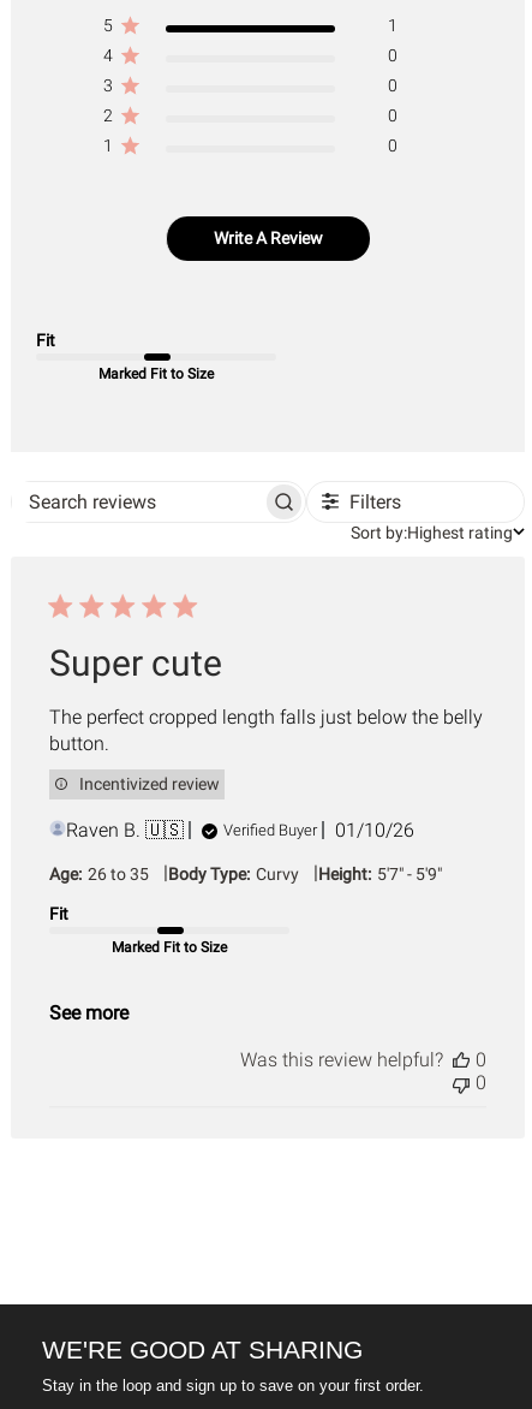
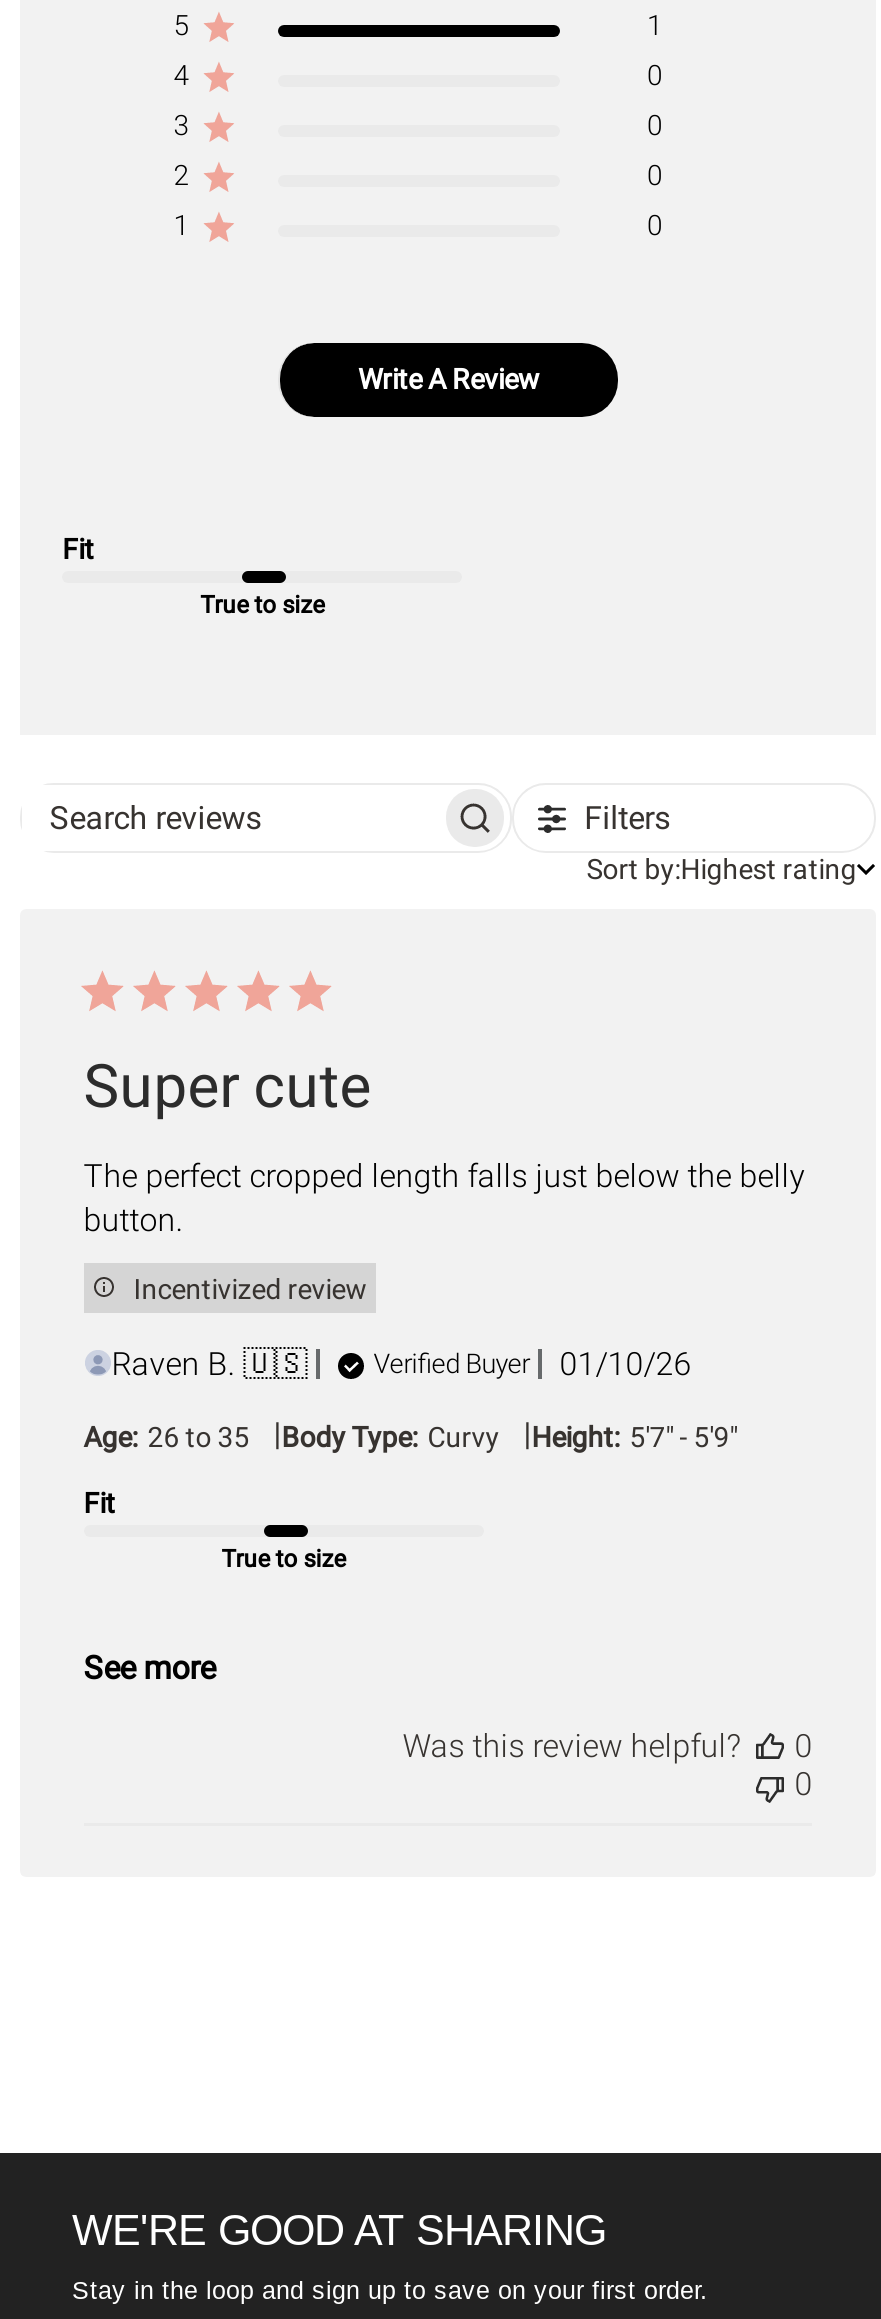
[99,365,214,382] Marked Fit to Size -> [200,592,324,620] True to size
[111,939,227,956] Marked Fit to Size -> [221,1546,345,1574] True to size

